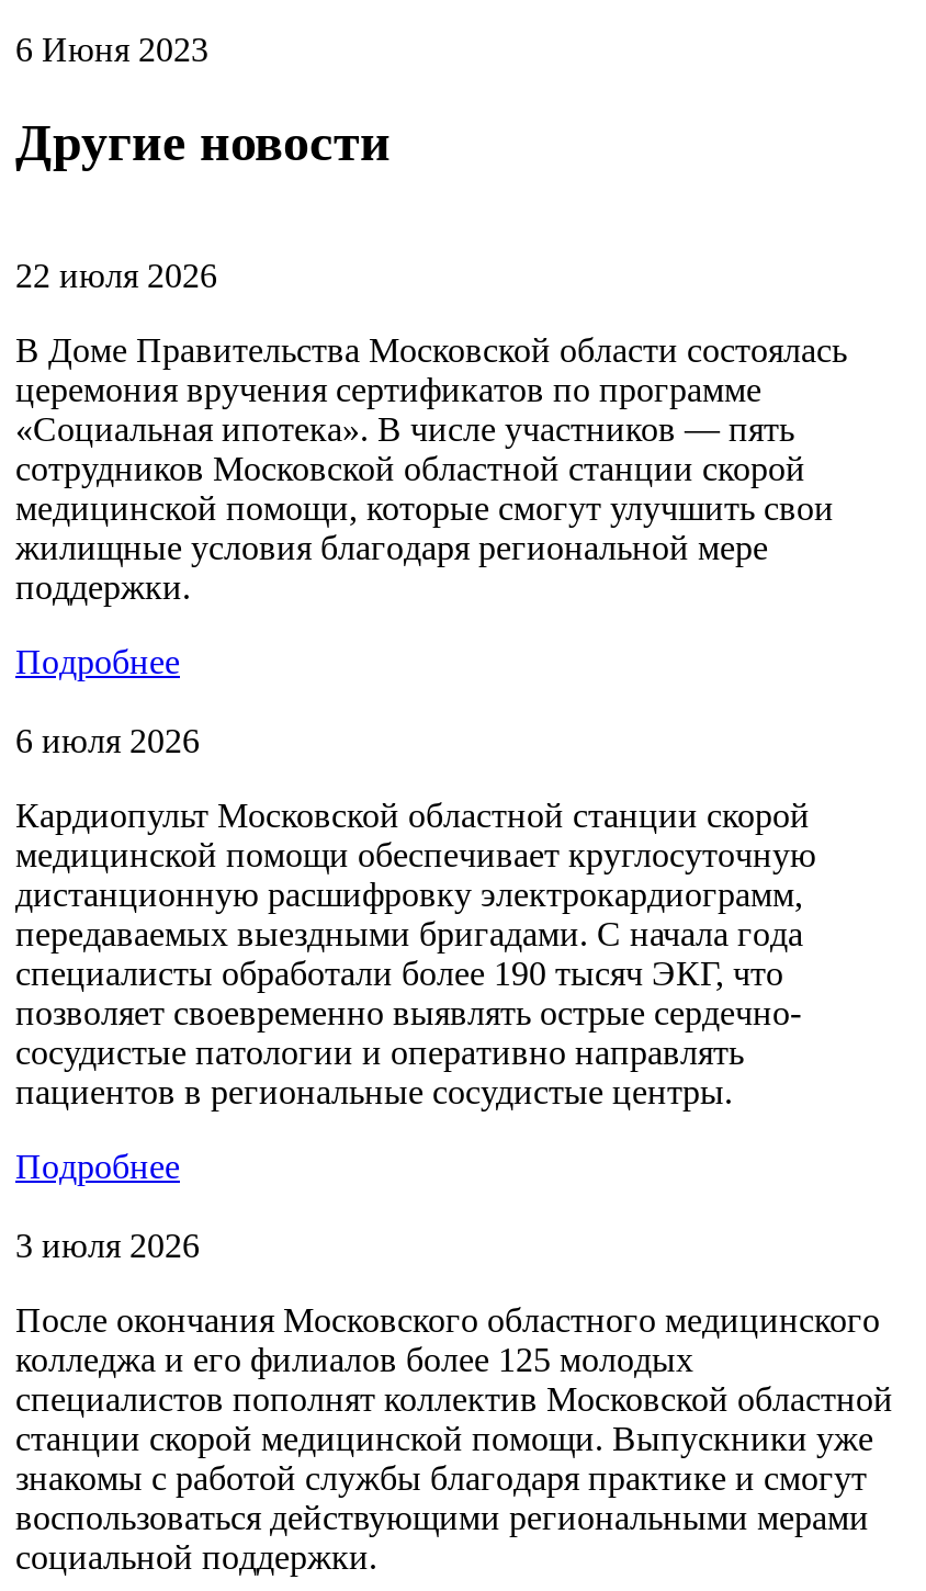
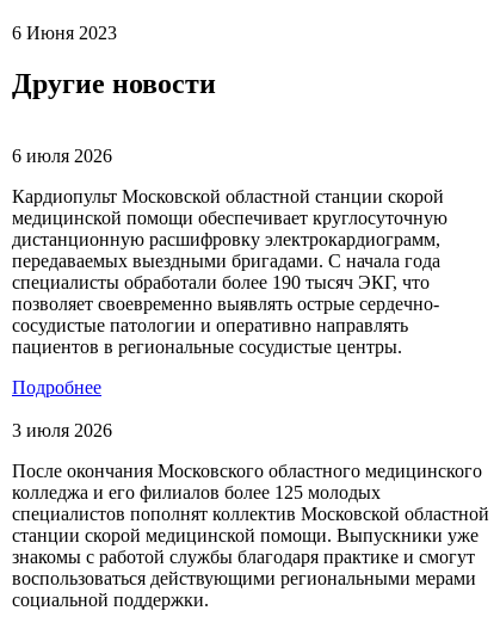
[15,256,847,680] 22 июля 2026 | В Доме Правительства Московской области состоялась | церемония вручения сертификатов по программе | «Социальная ипотека». В числе участников — пять | сотрудников Московской областной станции скорой | медицинской помощи, которые смогут улучшить свои | жилищные условия благодаря региональной мере | поддержки. | Подробнее -> none

